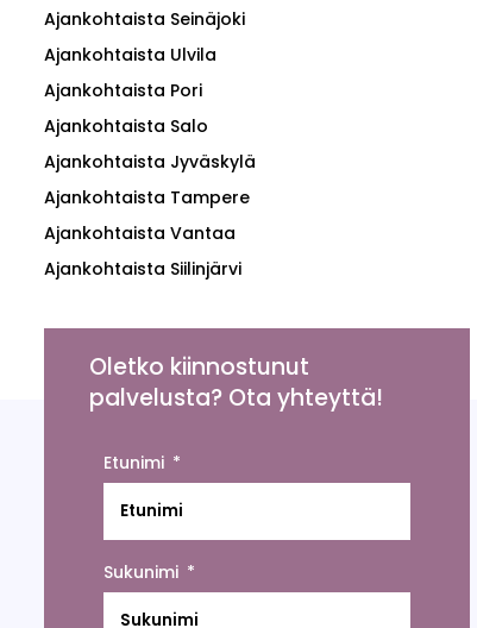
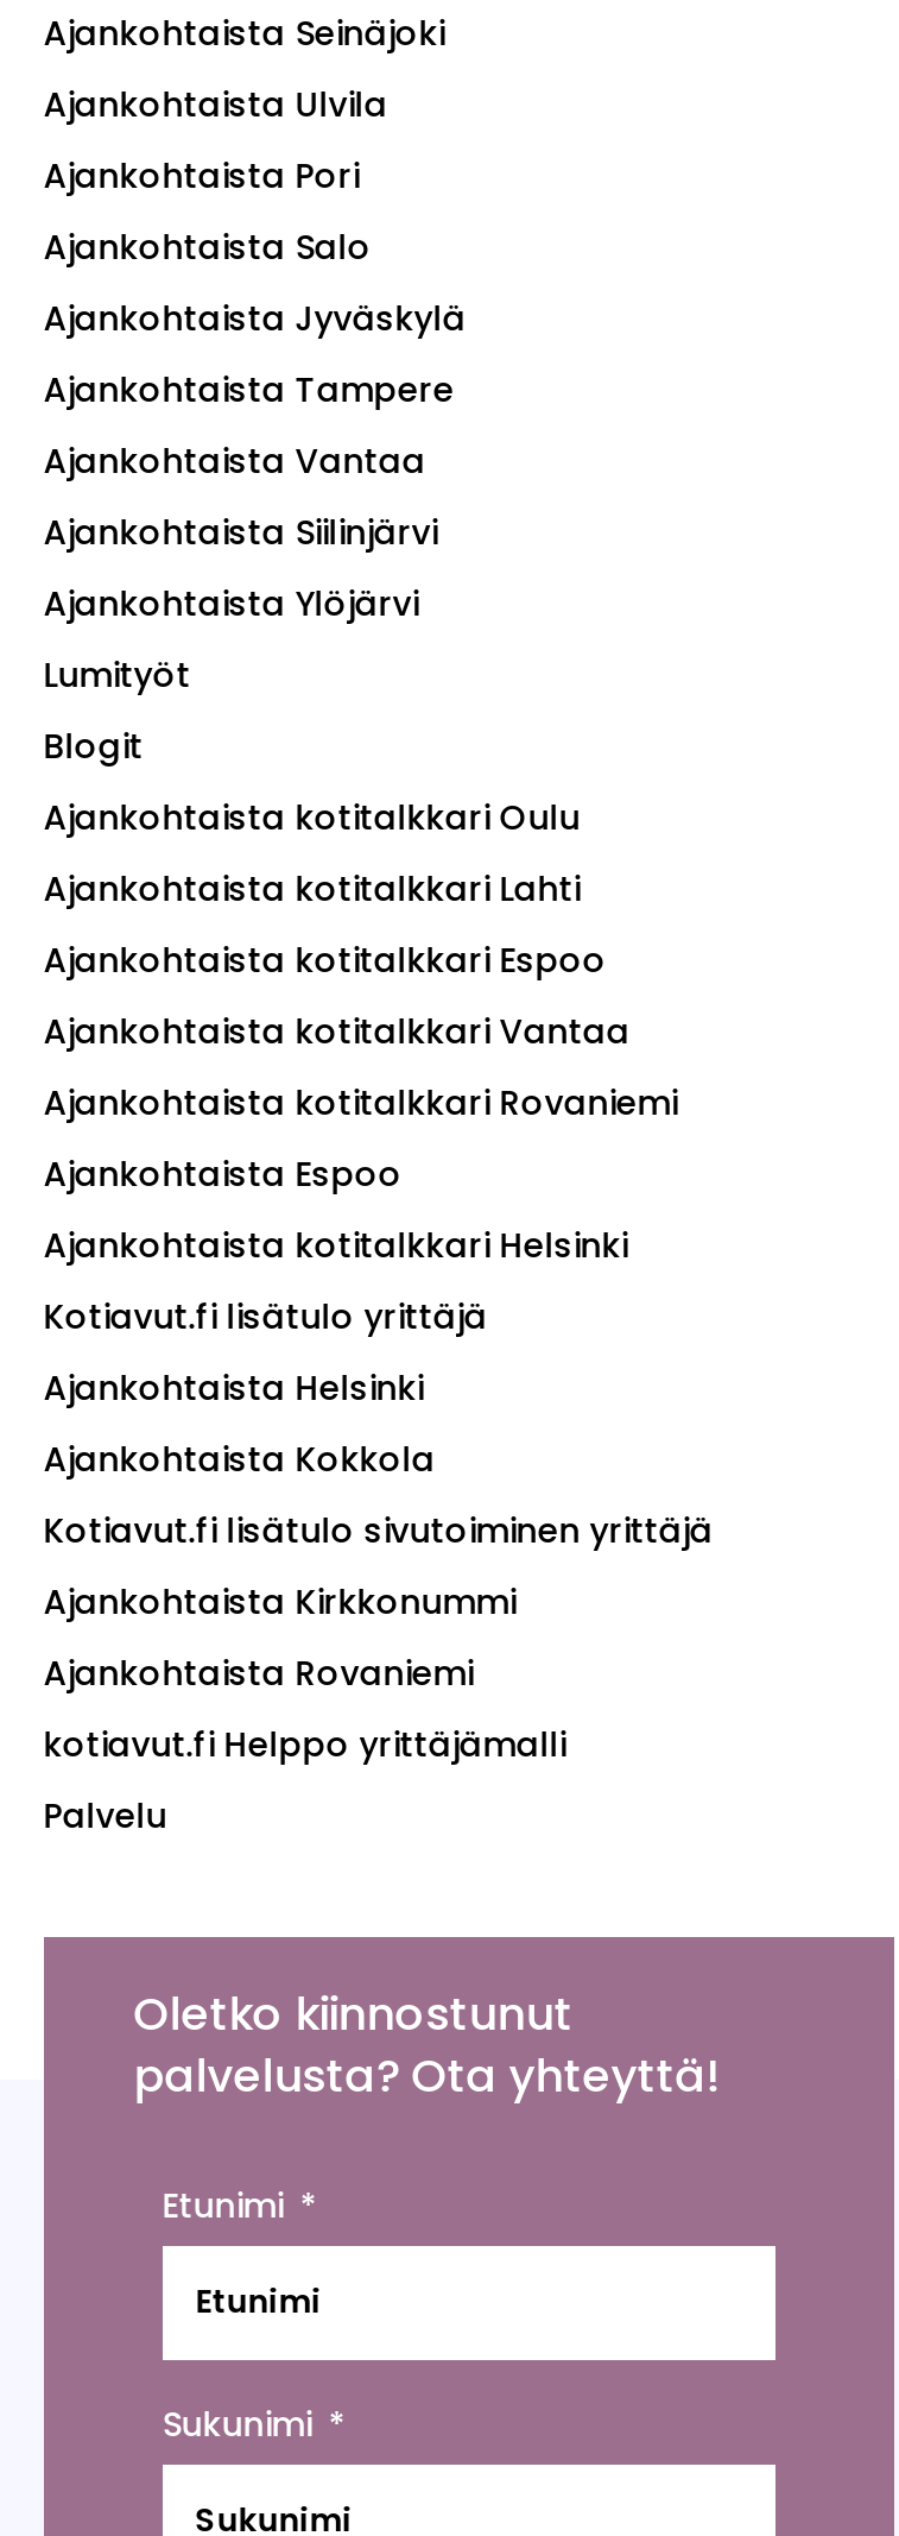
none -> [43,581,713,1841] Ajankohtaista Ylöjärvi | Lumityöt | Blogit | Ajankohtaista kotitalkkari Oulu | Ajankohtaista kotitalkkari Lahti | Ajankohtaista kotitalkkari Espoo | Ajankohtaista kotitalkkari Vantaa | Ajankohtaista kotitalkkari Rovaniemi | Ajankohtaista Espoo | Ajankohtaista kotitalkkari Helsinki | Kotiavut.fi lisätulo yrittäjä | Ajankohtaista Helsinki | Ajankohtaista Kokkola | Kotiavut.fi lisätulo sivutoiminen yrittäjä | Ajankohtaista Kirkkonummi | Ajankohtaista Rovaniemi | kotiavut.fi Helppo yrittäjämalli | Palvelu

